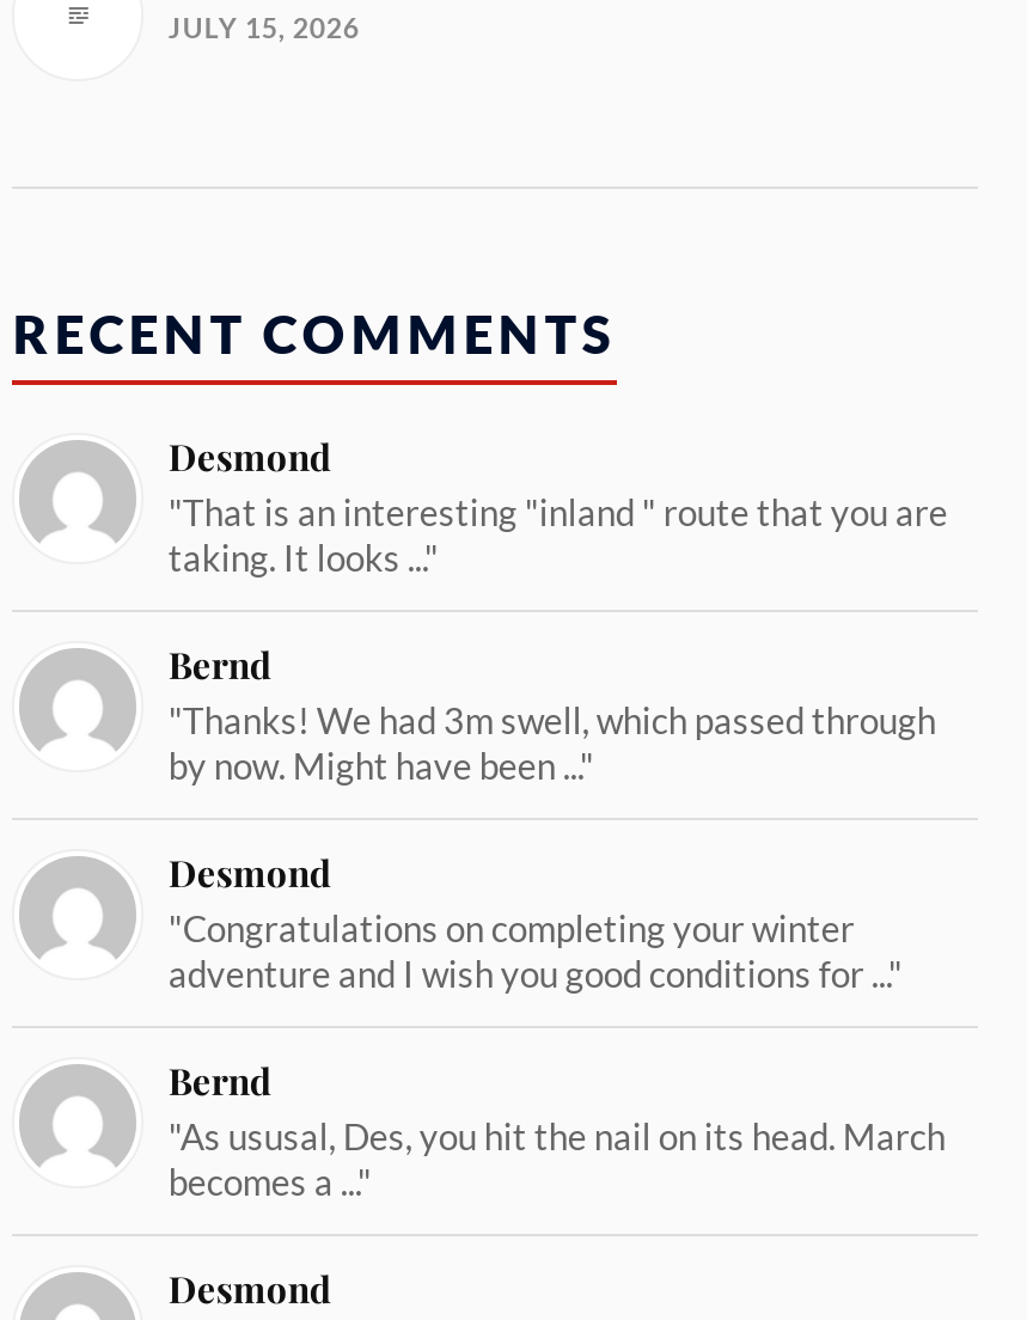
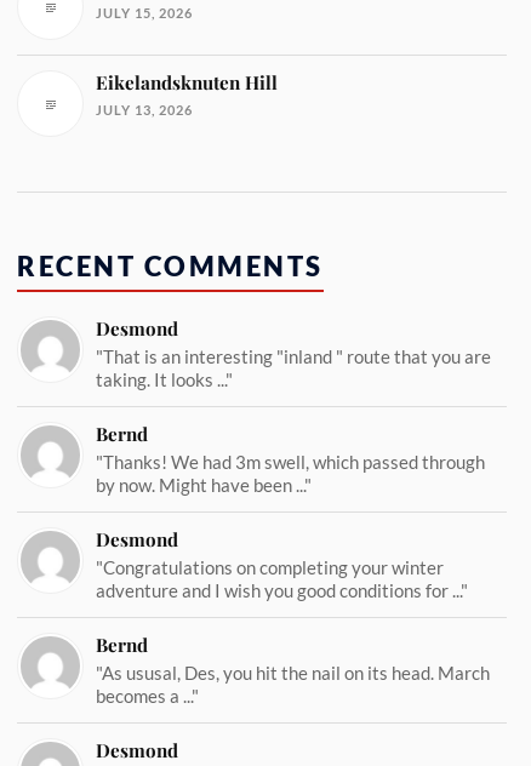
none -> [96,71,278,118] Eikelandsknuten Hill | JULY 13, 2026

